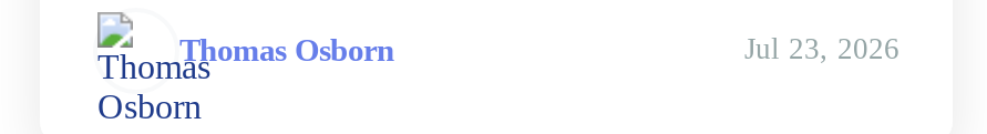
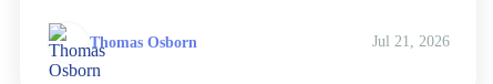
[744,33,899,66] Jul 23, 2026 -> [372,33,450,50] Jul 21, 2026

